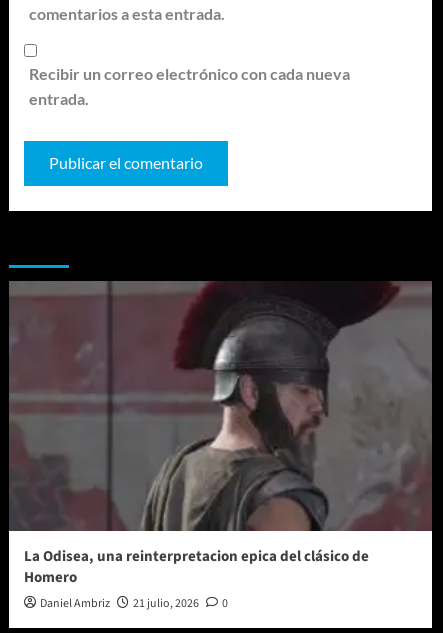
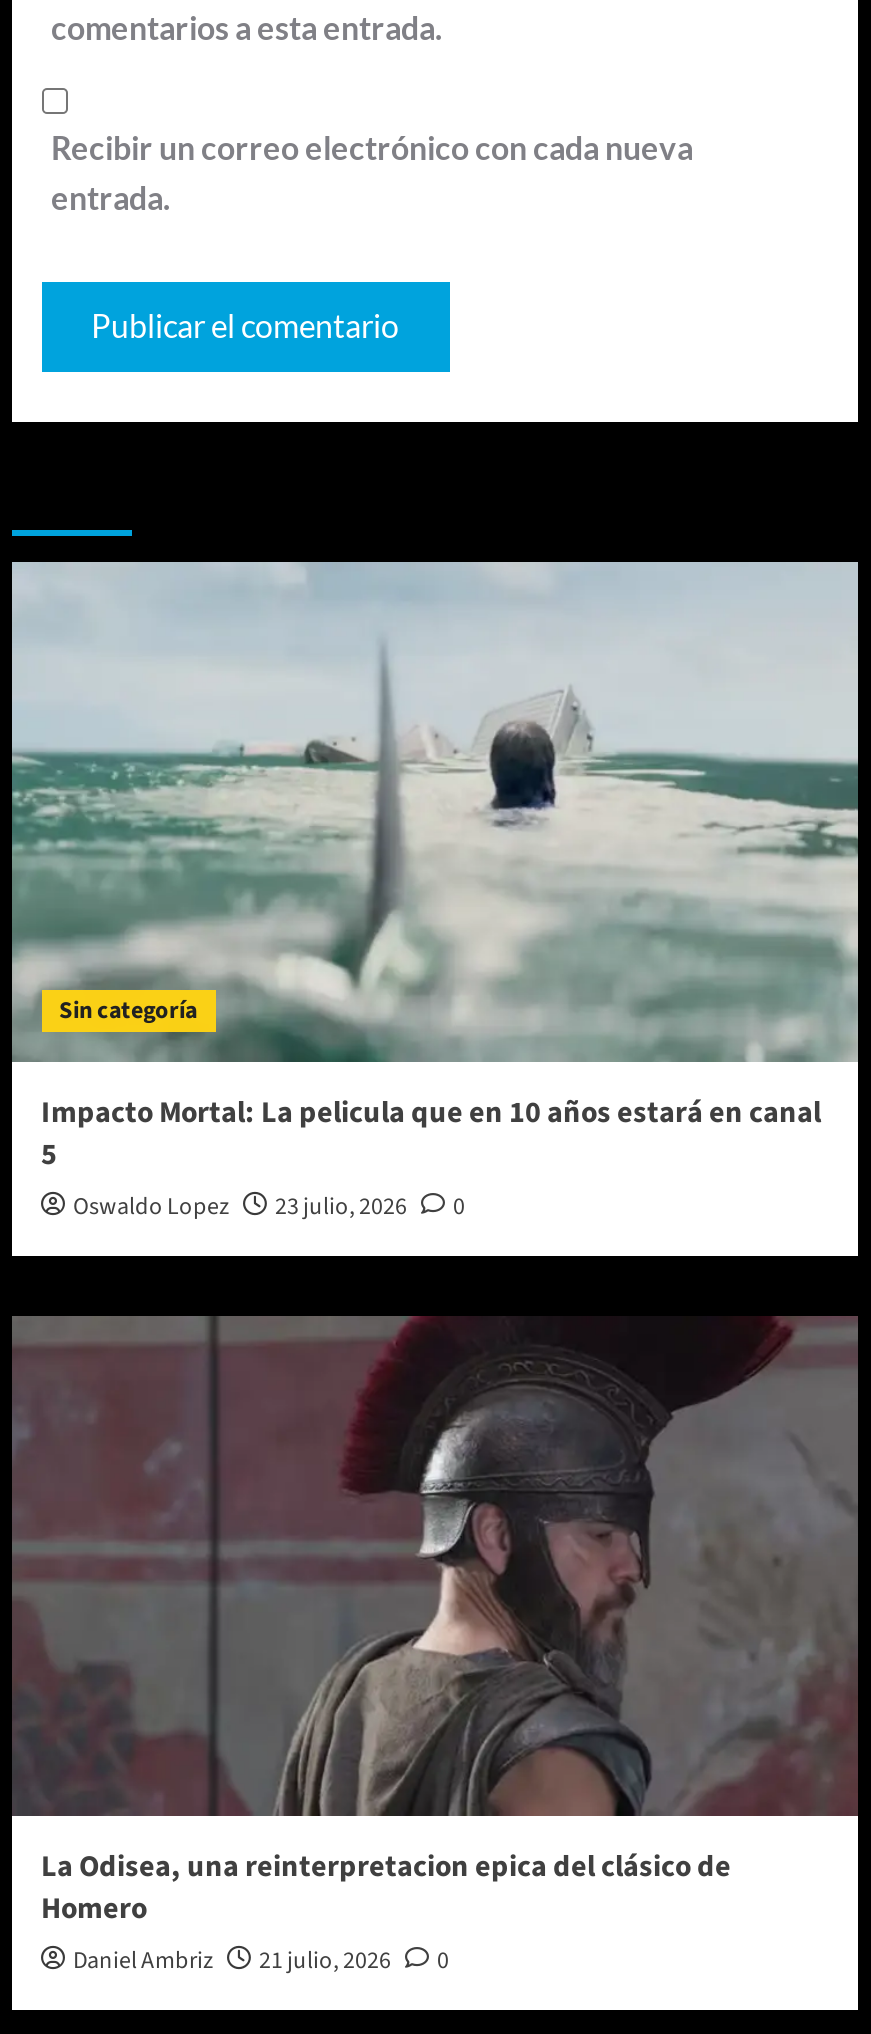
none -> [12,560,858,1223] [image] | Sin categoría | Impacto Mortal: La pelicula que en 10 años estará en canal | 5 | Oswaldo Lopez | 23 julio, 2026 | 0

